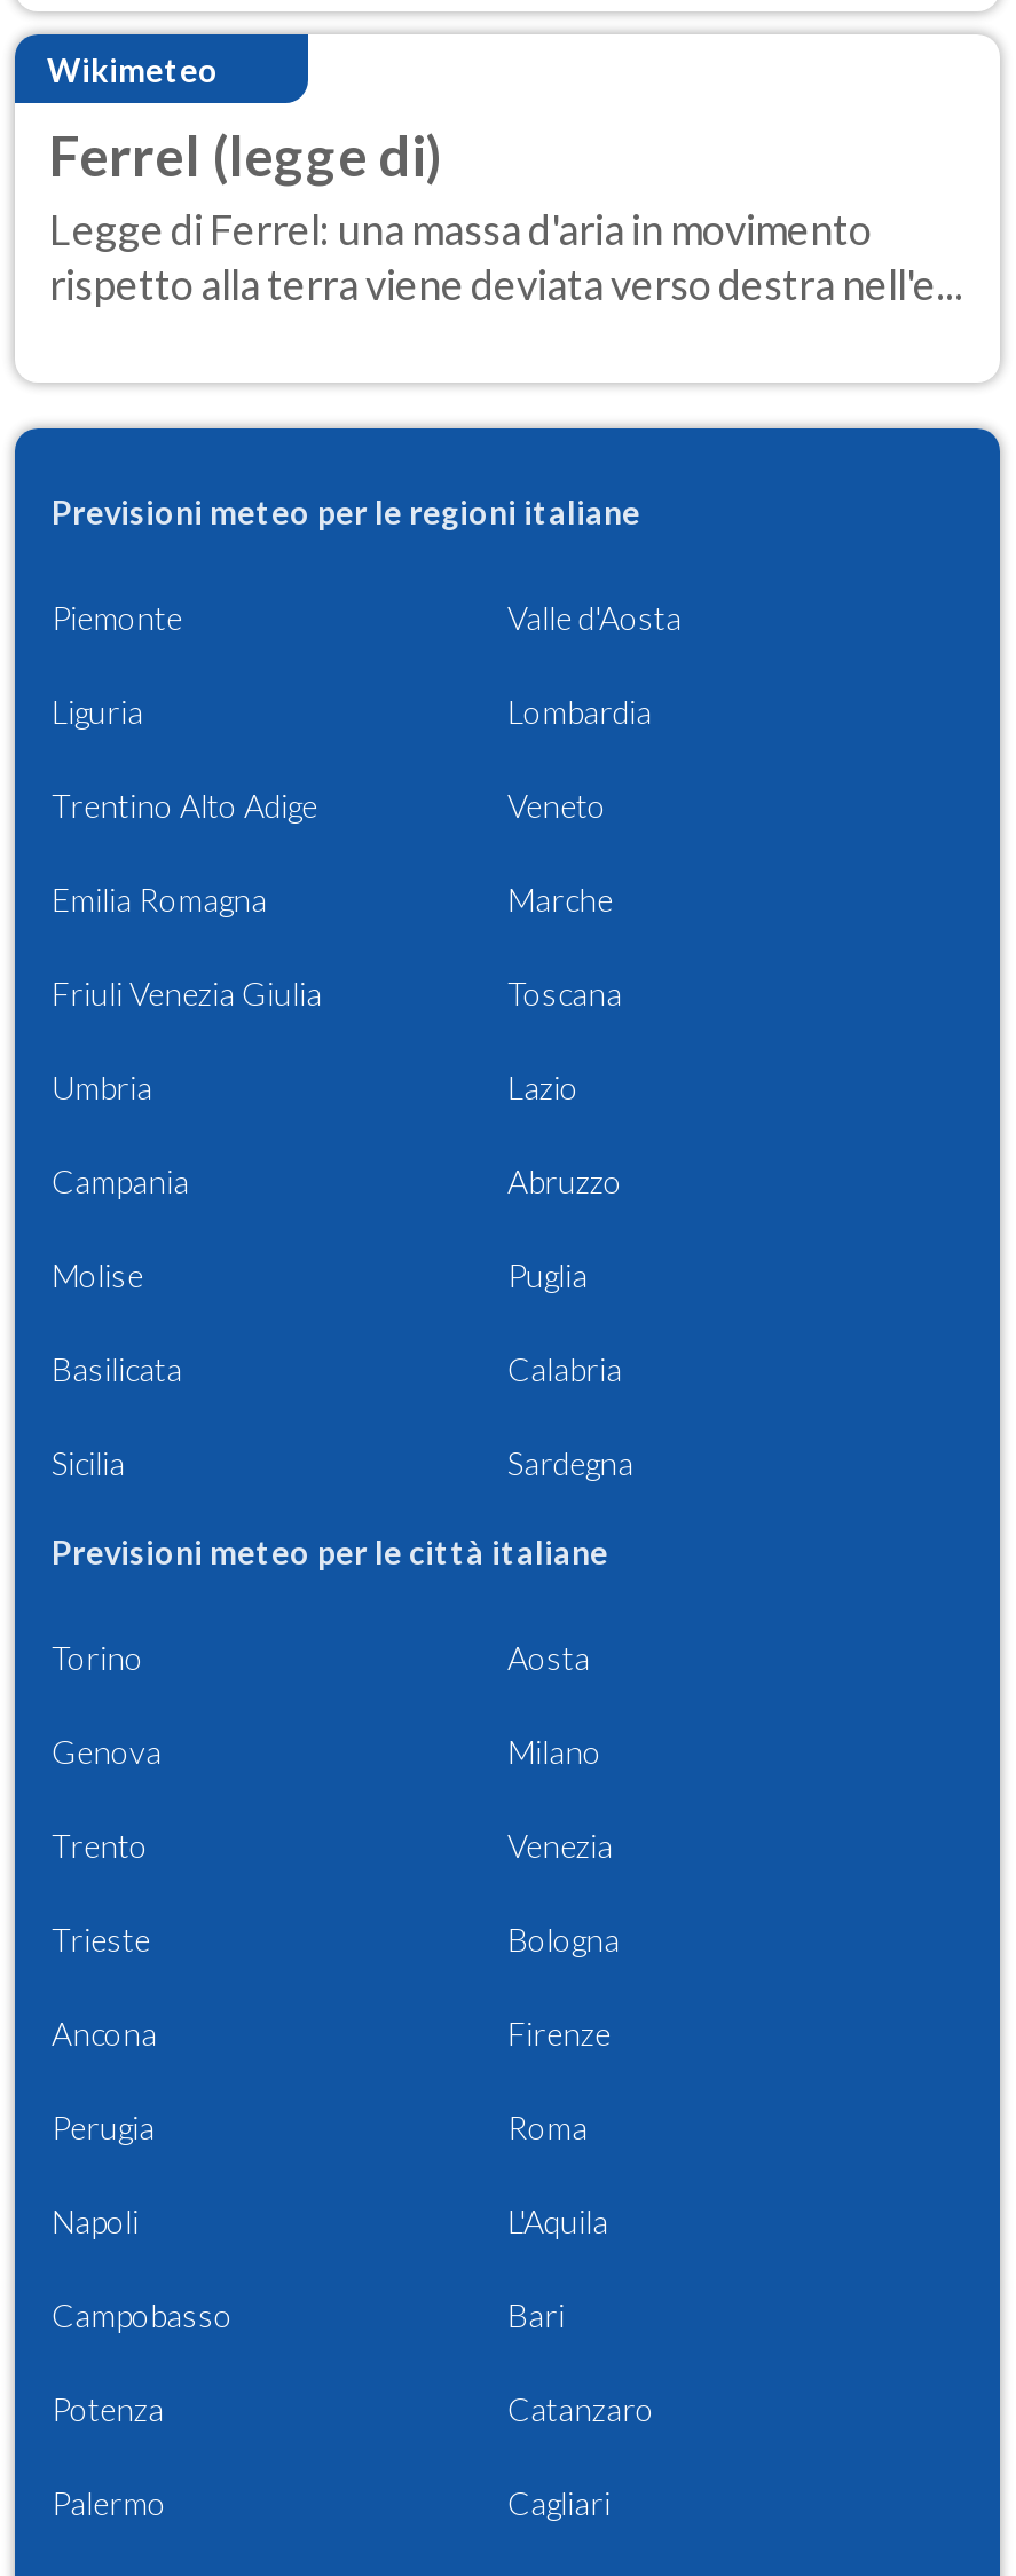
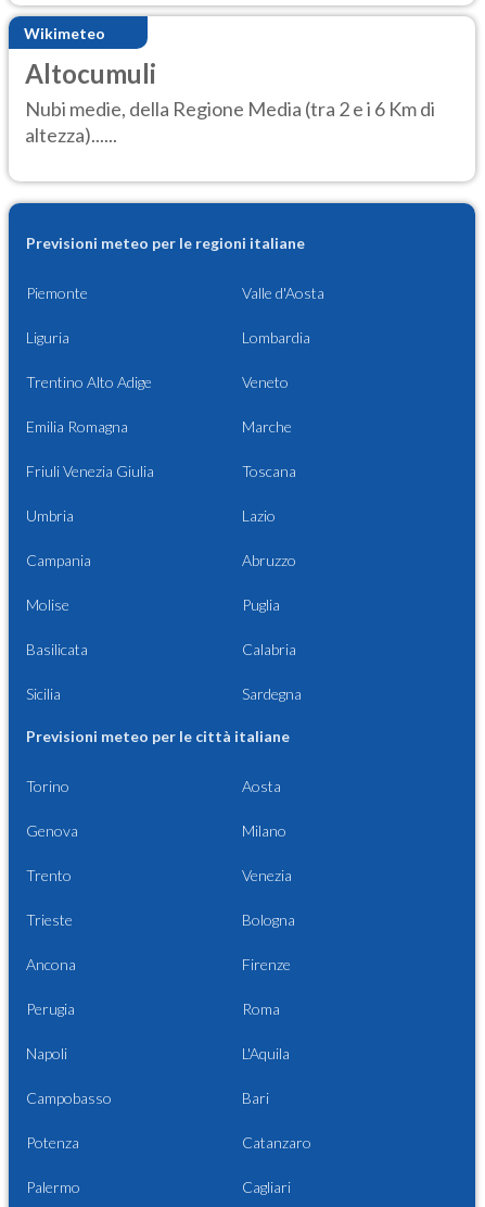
[49,122,963,309] Ferrel (legge di) | Legge di Ferrel: una massa d'aria in movimento | rispetto alla terra viene deviata verso destra nell'e... -> [25,58,435,147] Altocumuli | Nubi medie, della Regione Media (tra 2 e i 6 Km di | altezza)......

